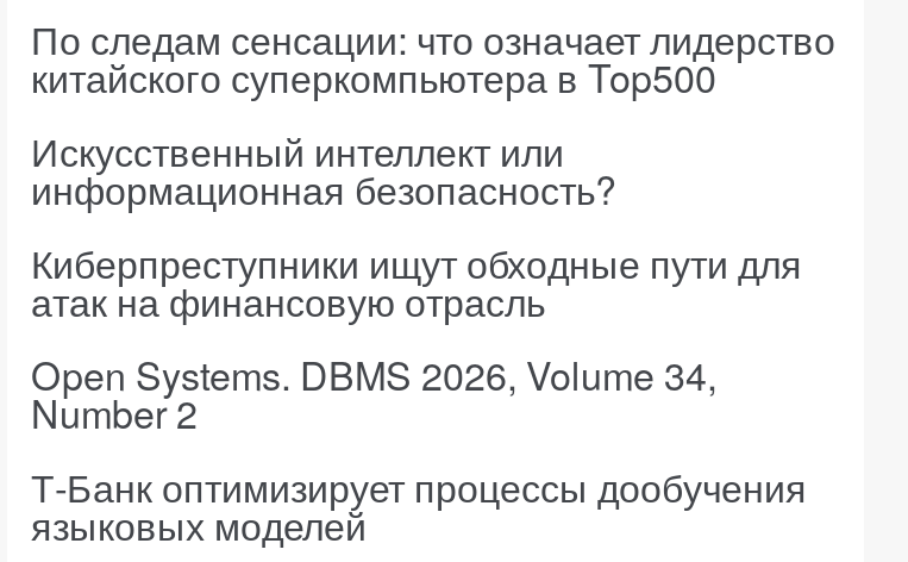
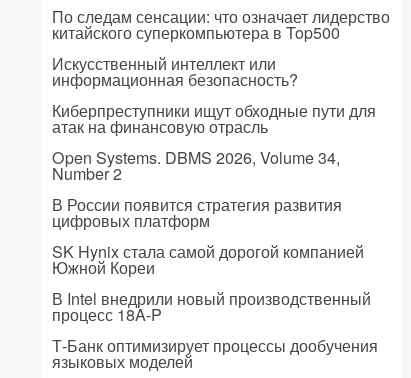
none -> [52,193,371,326] В России появится стратегия развития | цифровых платформ | SK Hynix стала самой дорогой компанией | Южной Кореи | В Intel внедрили новый производственный | процесс 18A-P

